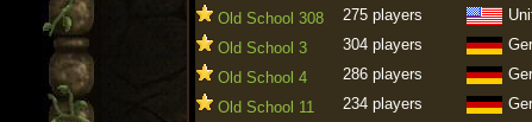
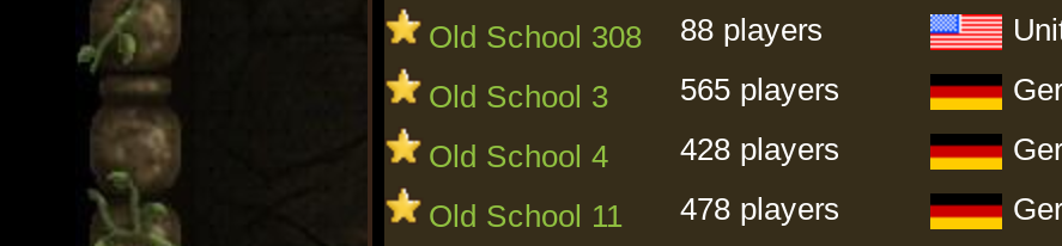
[217,6,422,27] Old School 308 275 players -> [429,12,824,55] Old School 308 88 players
[217,36,422,57] Old School 3 304 players -> [429,72,841,115] Old School 3 565 players
[217,65,422,86] Old School 4 286 players -> [429,131,841,174] Old School 4 428 players
[217,95,422,116] Old School 11 234 players -> [429,191,841,234] Old School 11 478 players

